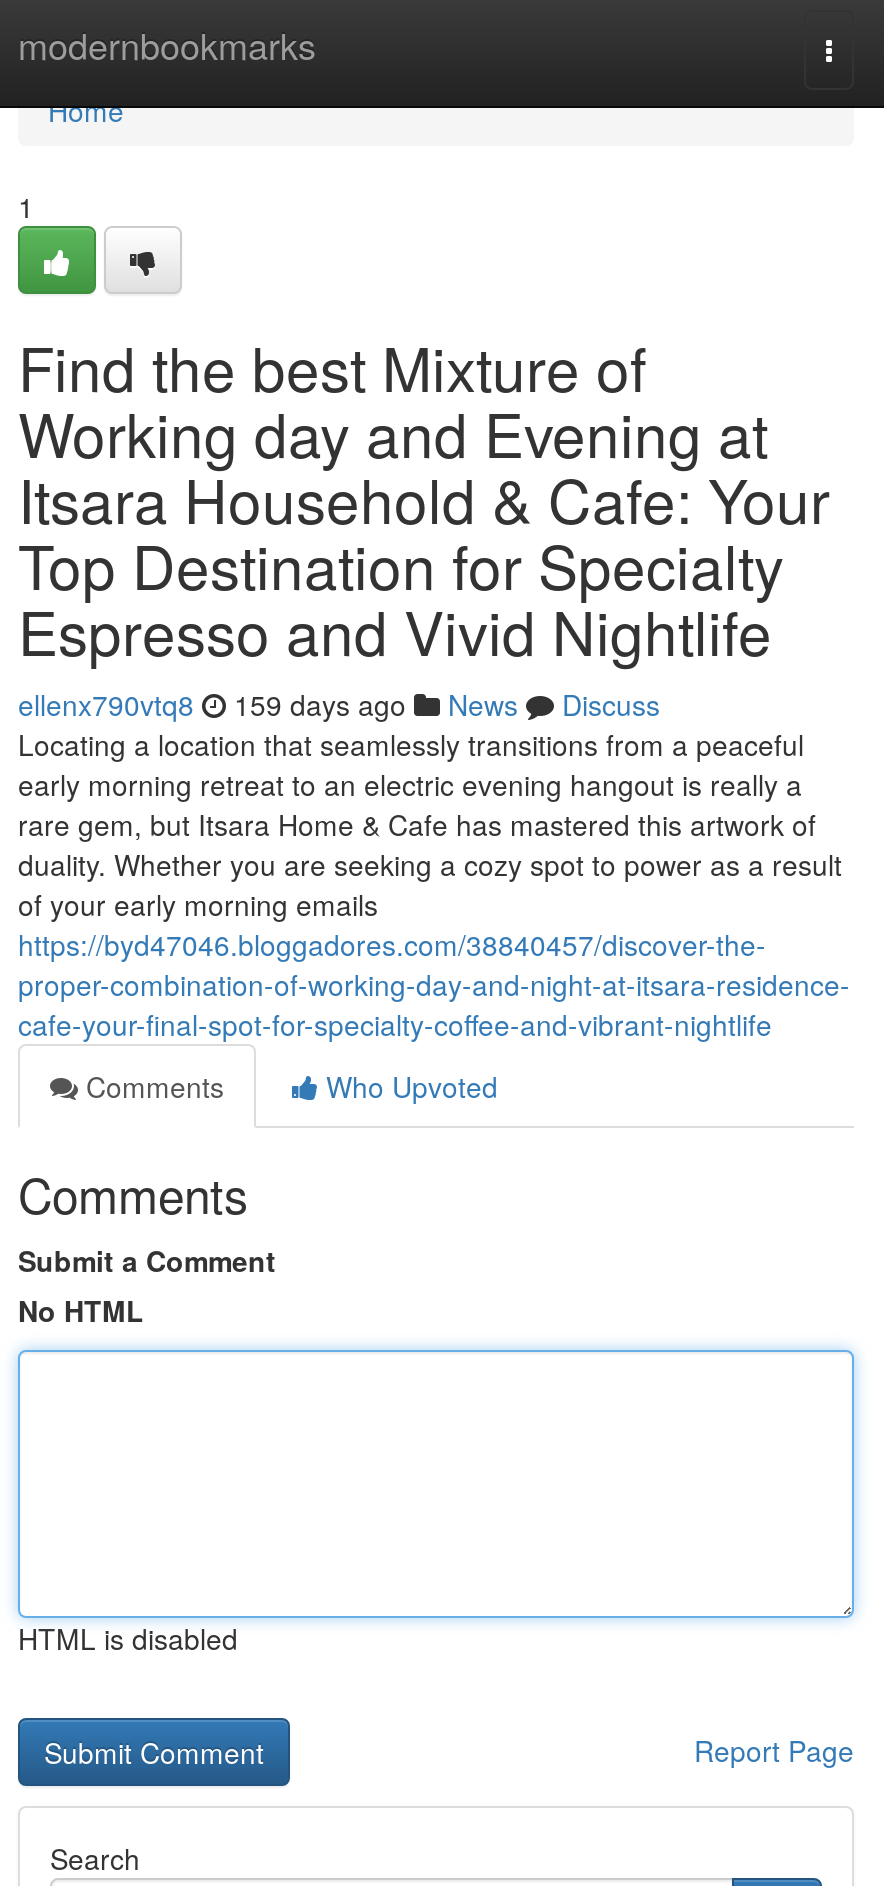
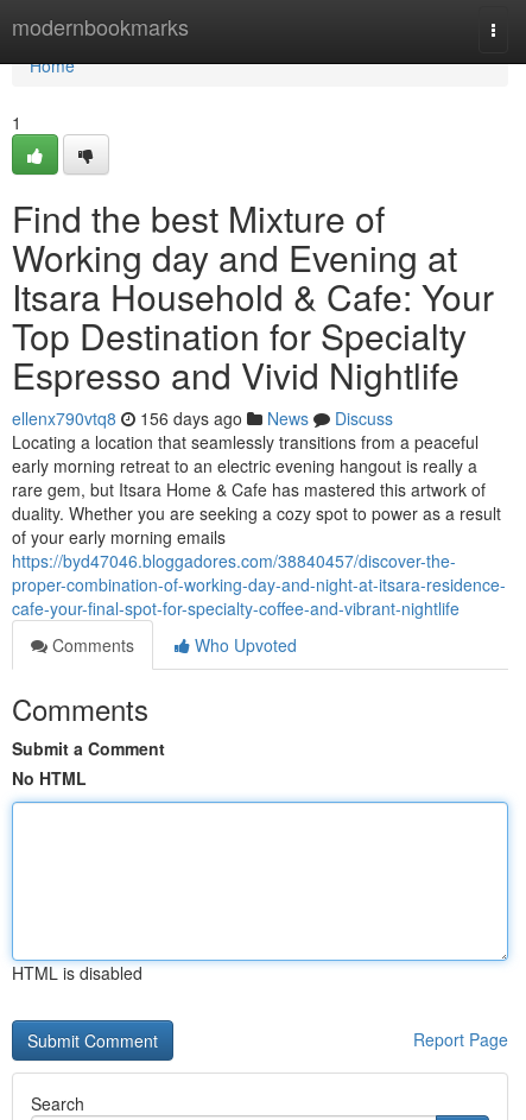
[18,684,660,724] ellenx790vtq8 159 days ago News Discuss -> [12,406,393,430] ellenx790vtq8 156 days ago News Discuss

